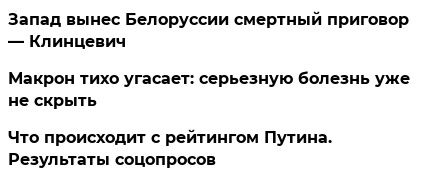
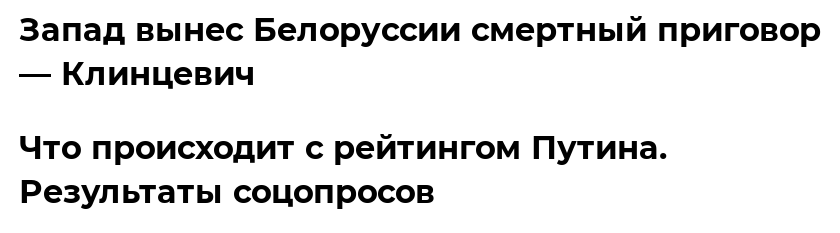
[8,69,410,110] Макрон тихо угасает: серьезную болезнь уже | не скрыть -> none

